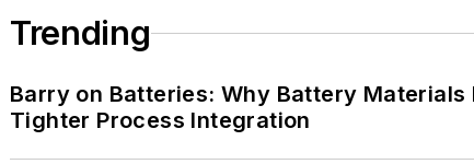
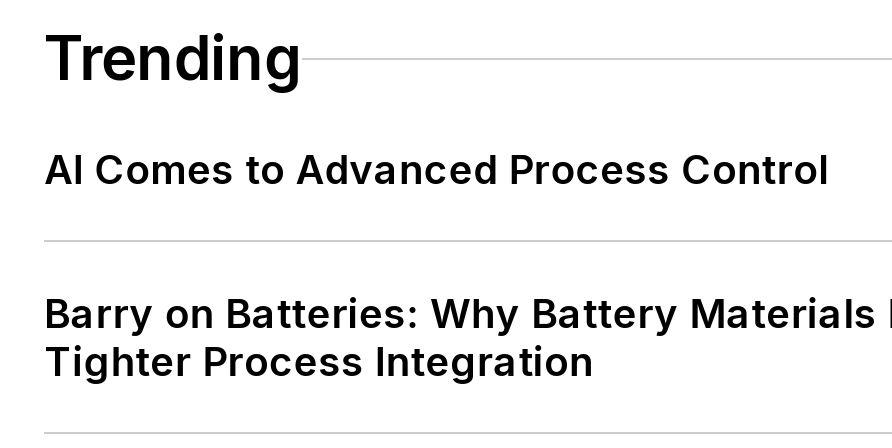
none -> [44,147,829,195] AI Comes to Advanced Process Control

